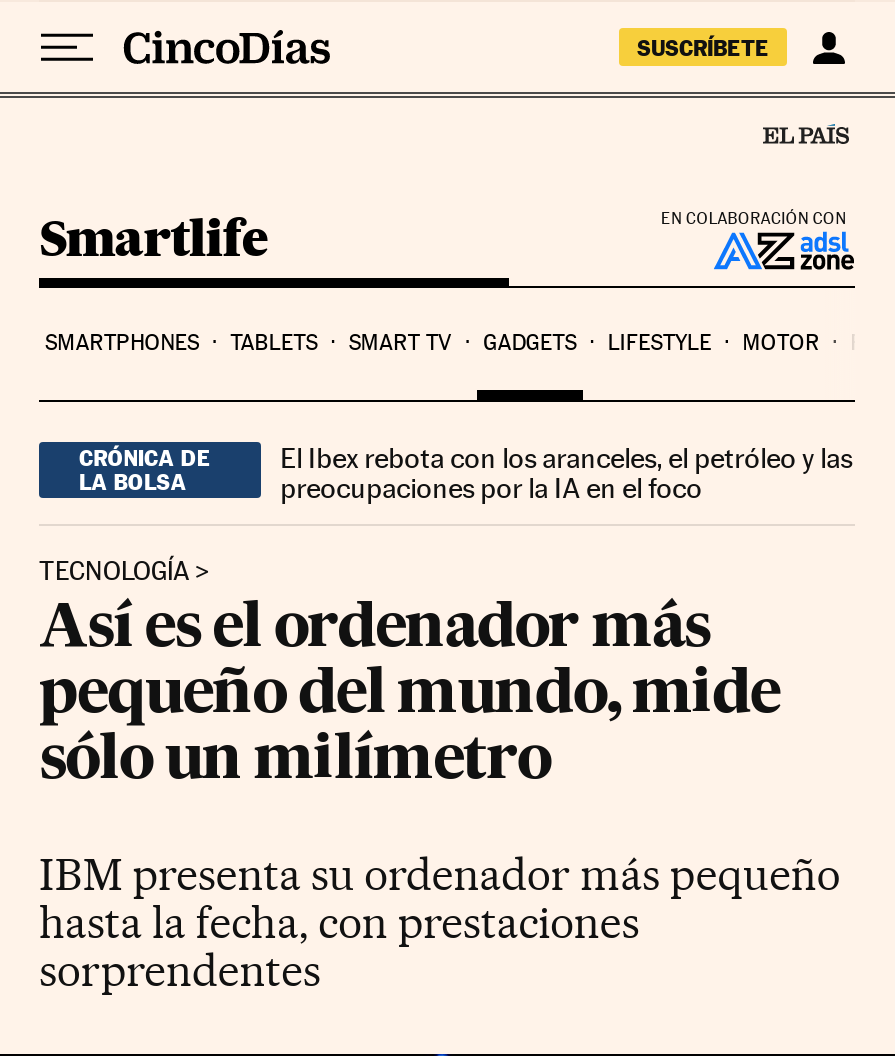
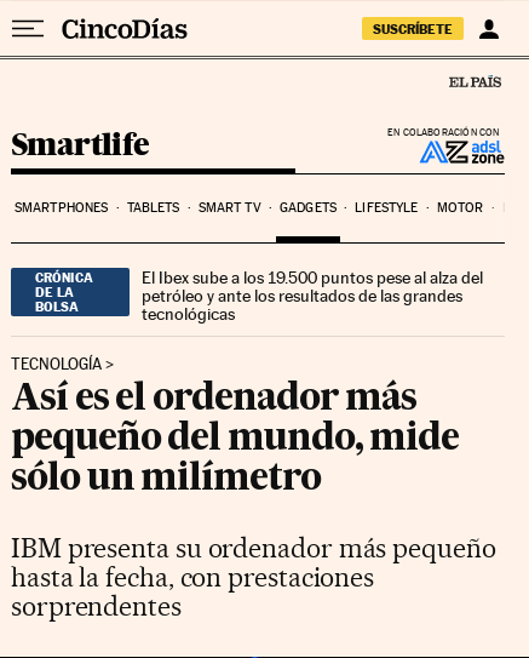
[280,441,852,503] El Ibex rebota con los aranceles, el petróleo y las | preocupaciones por la IA en el foco -> [142,267,483,323] El Ibex sube a los 19.500 puntos pese al alza del | petróleo y ante los resultados de las grandes | tecnológicas

